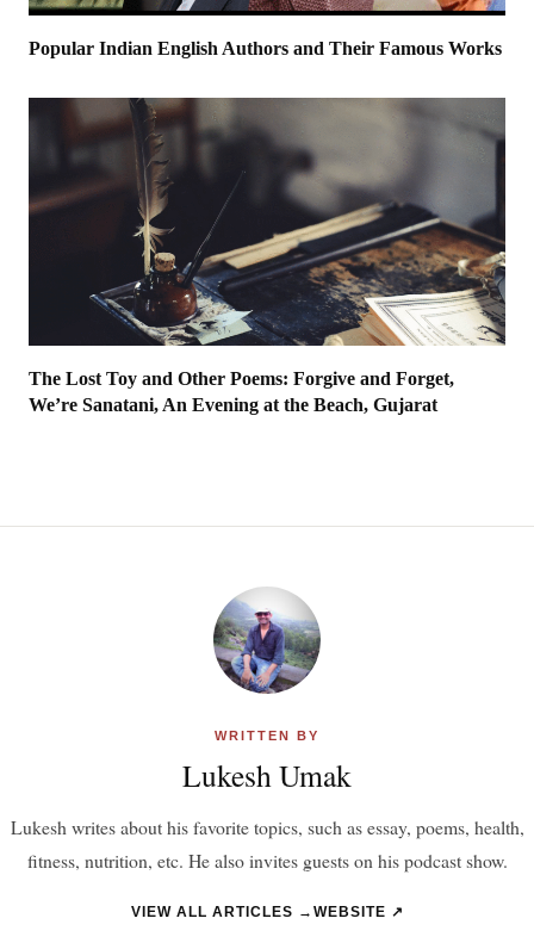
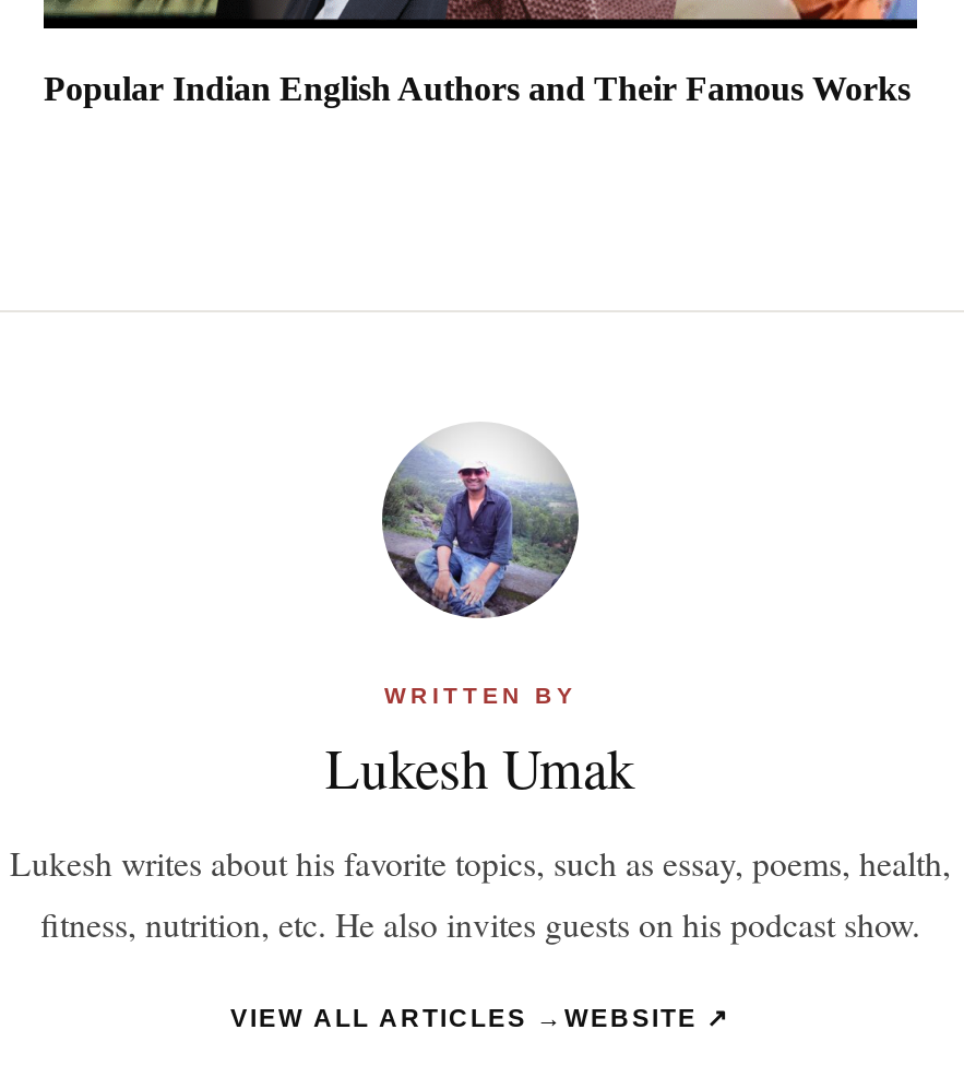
[29,97,507,415] [image] | The Lost Toy and Other Poems: Forgive and Forget, | We’re Sanatani, An Evening at the Beach, Gujarat -> none

